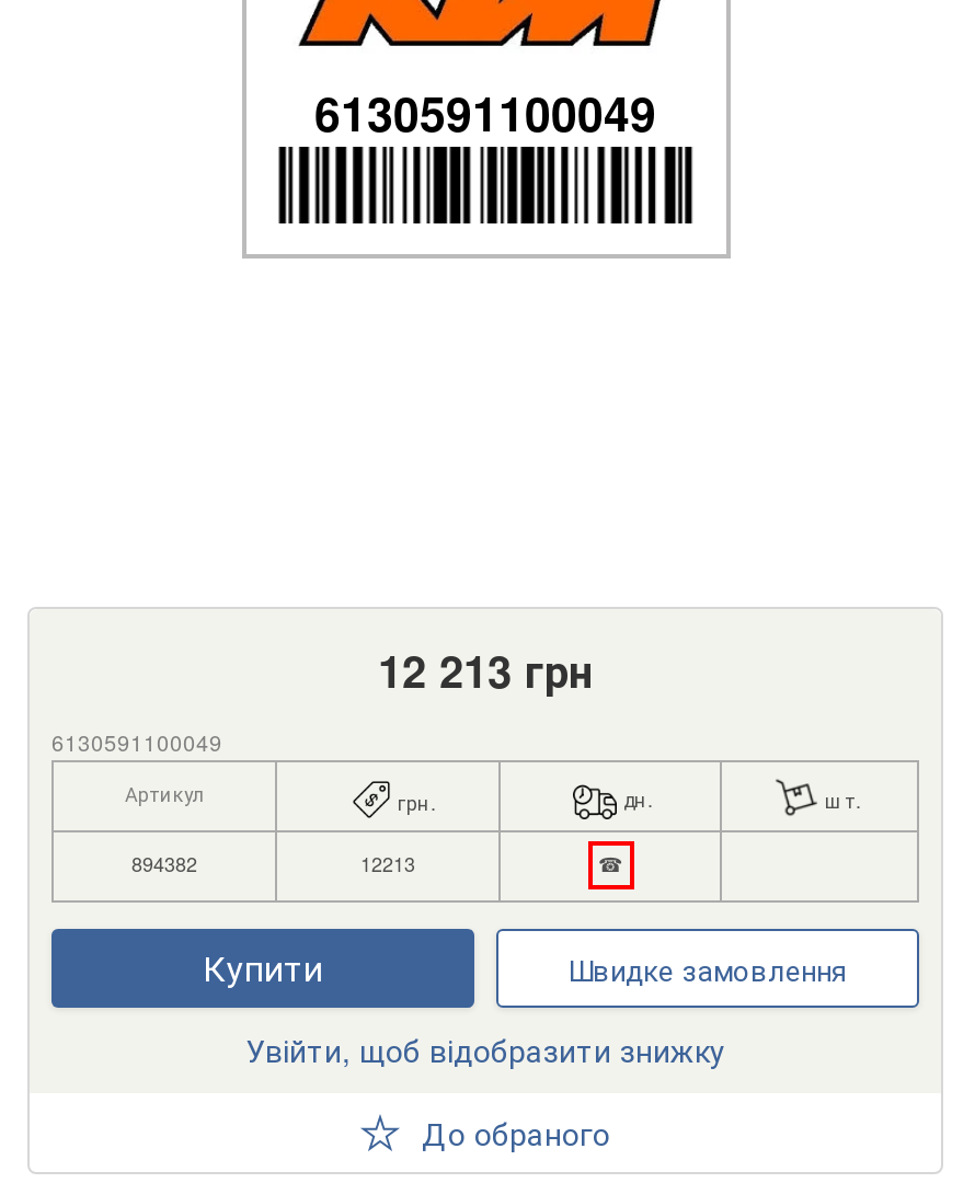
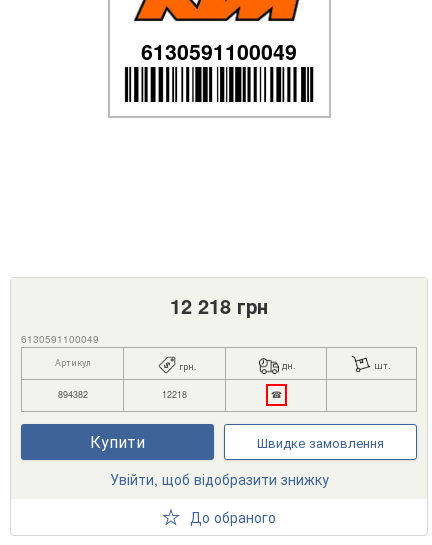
[378,640,593,701] 12 213 грн -> [170,292,268,320] 12 218 грн
[360,850,415,879] 12213 -> [162,388,187,401] 12218

